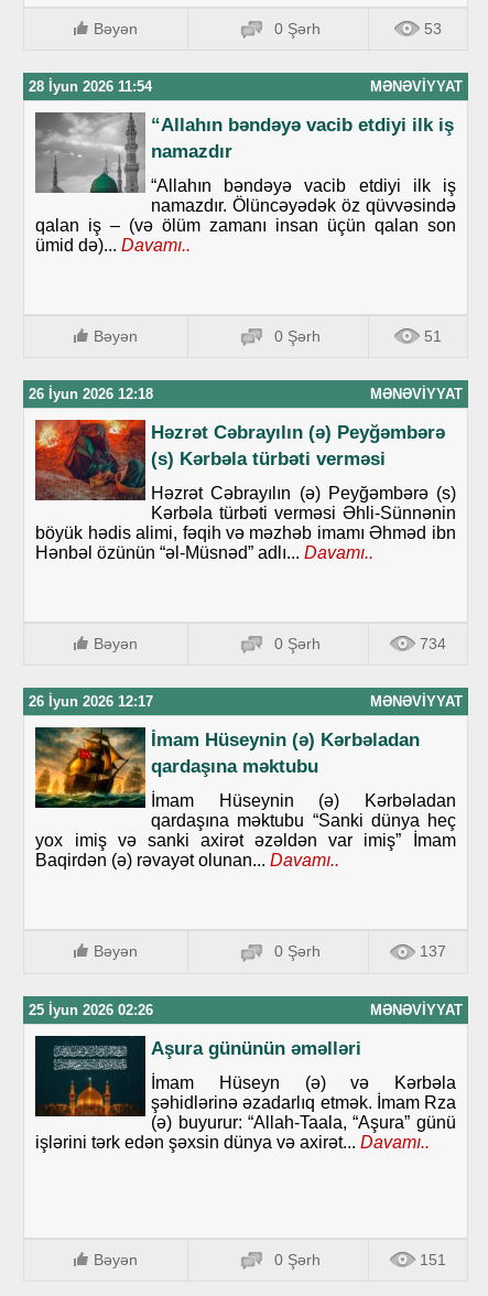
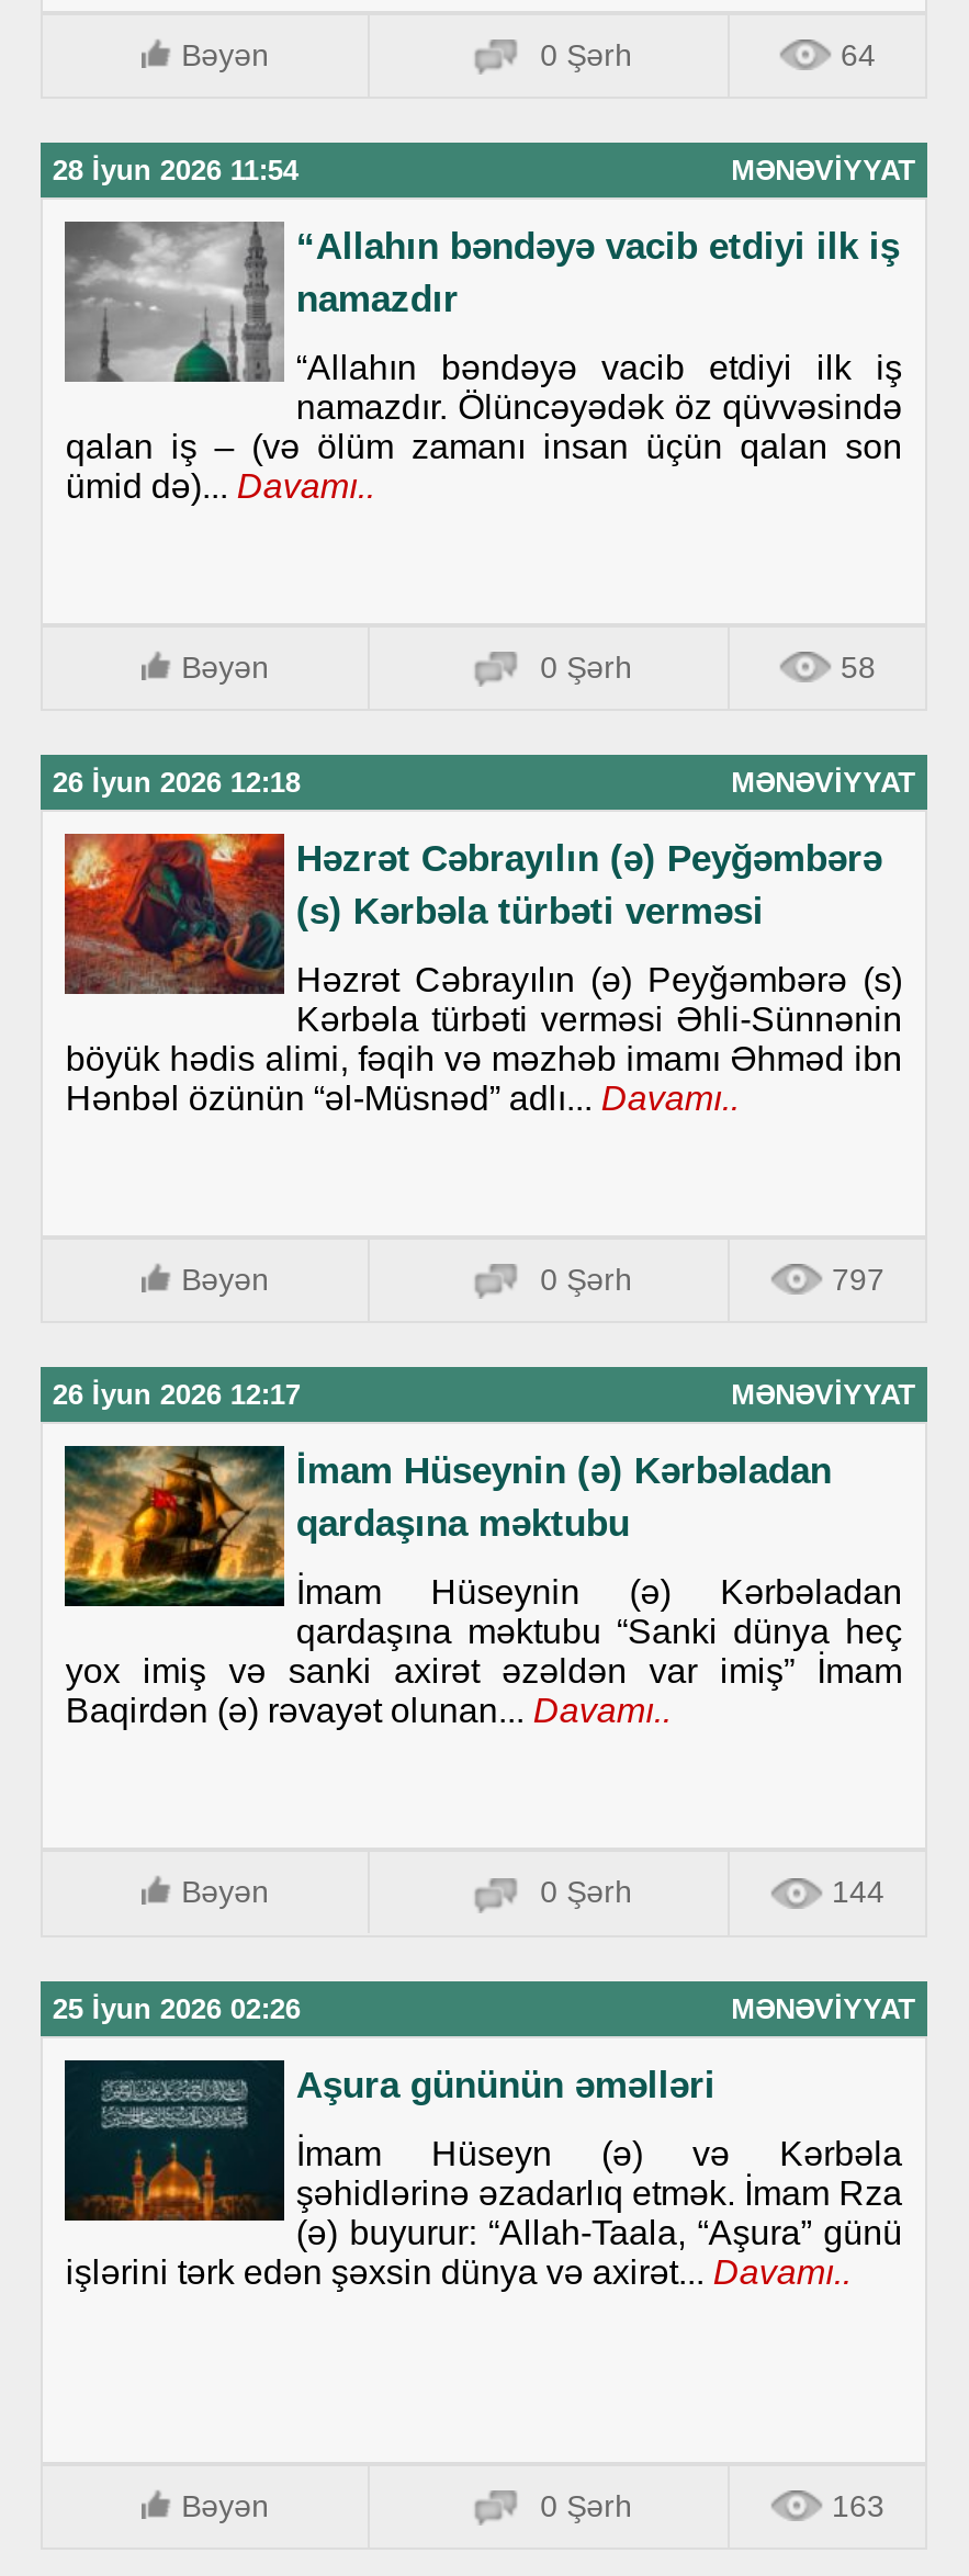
[425,19,442,37] 53 -> [841,36,876,72] 64
[425,327,442,345] 51 -> [841,649,876,684] 58
[420,635,447,653] 734 -> [832,1262,885,1297] 797
[420,943,447,960] 137 -> [832,1875,885,1910] 144
[420,1251,447,1268] 151 -> [832,2488,885,2523] 163

